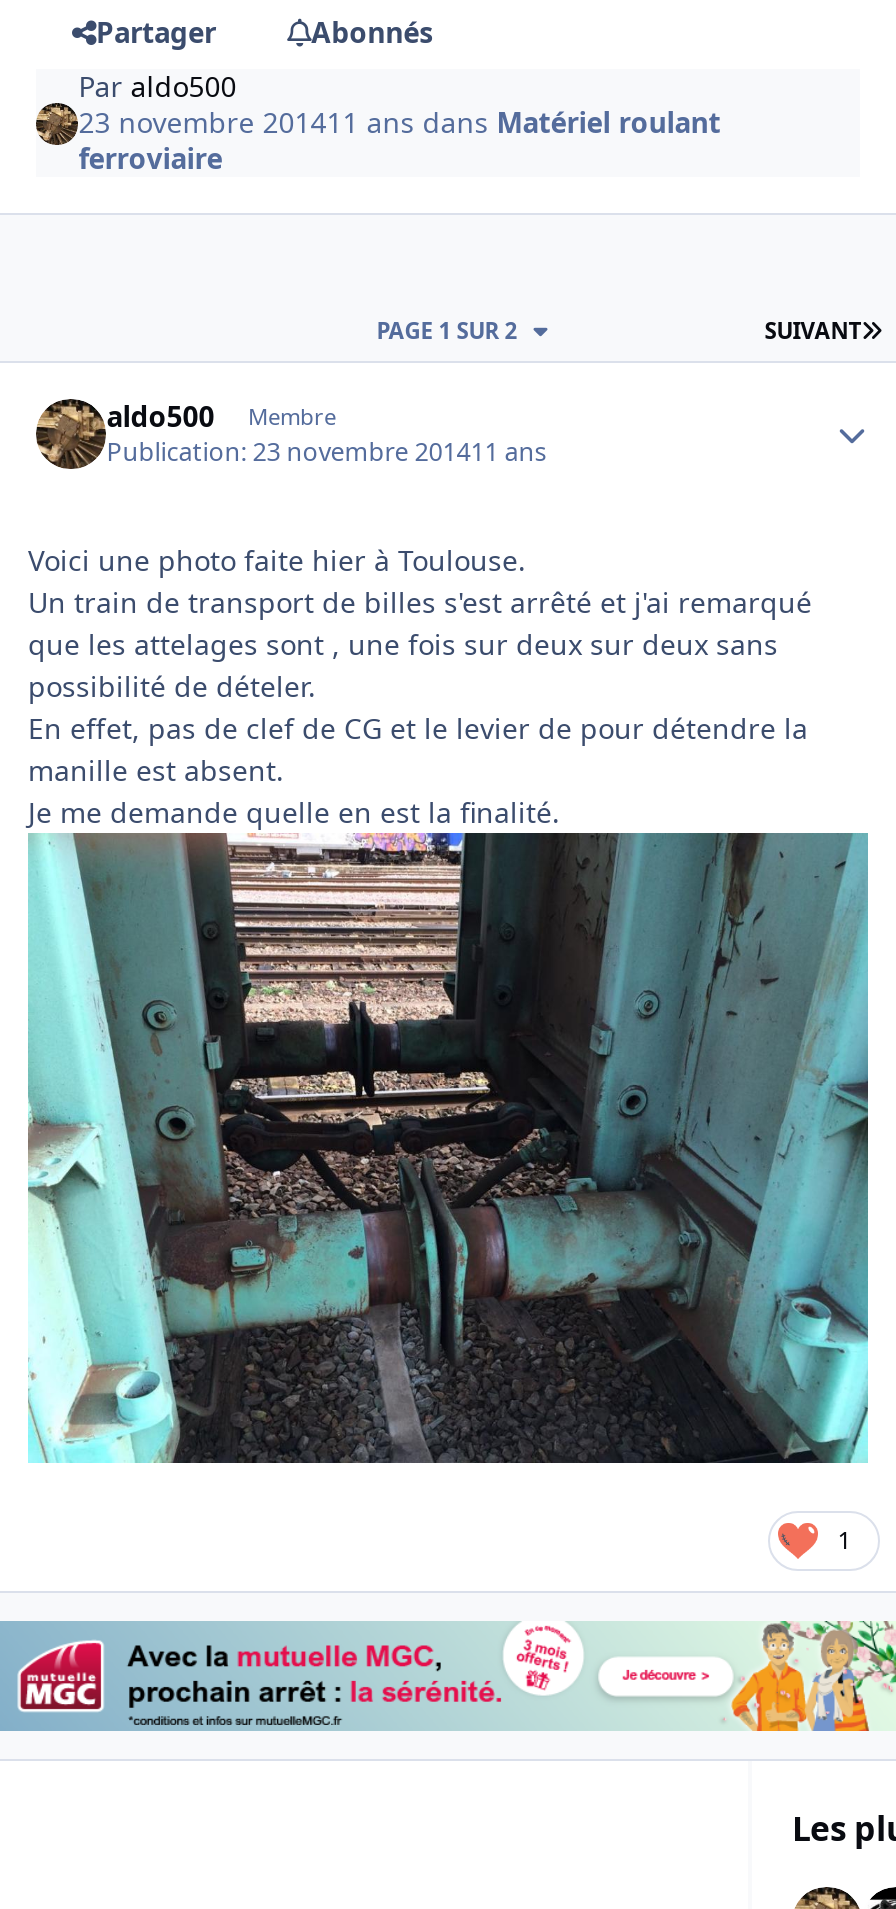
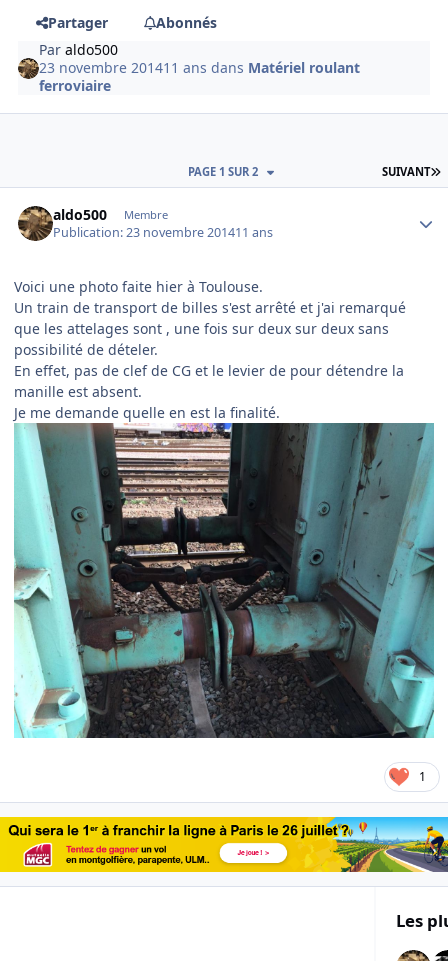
[6,1619,890,1733] [image] -> [3,816,445,873] [image]

